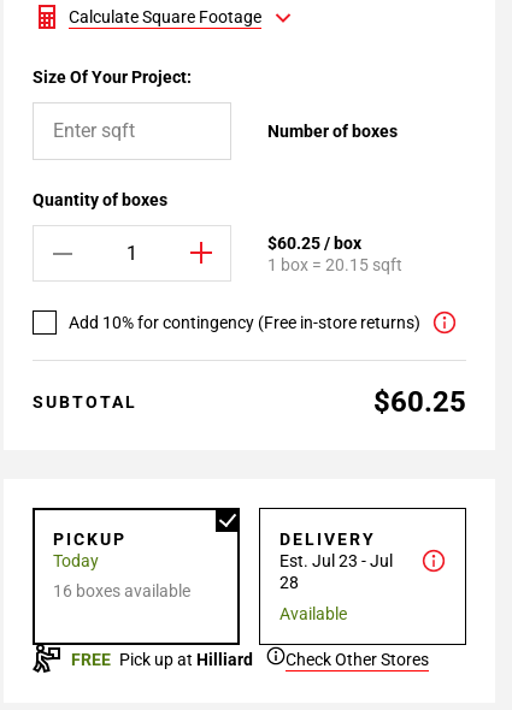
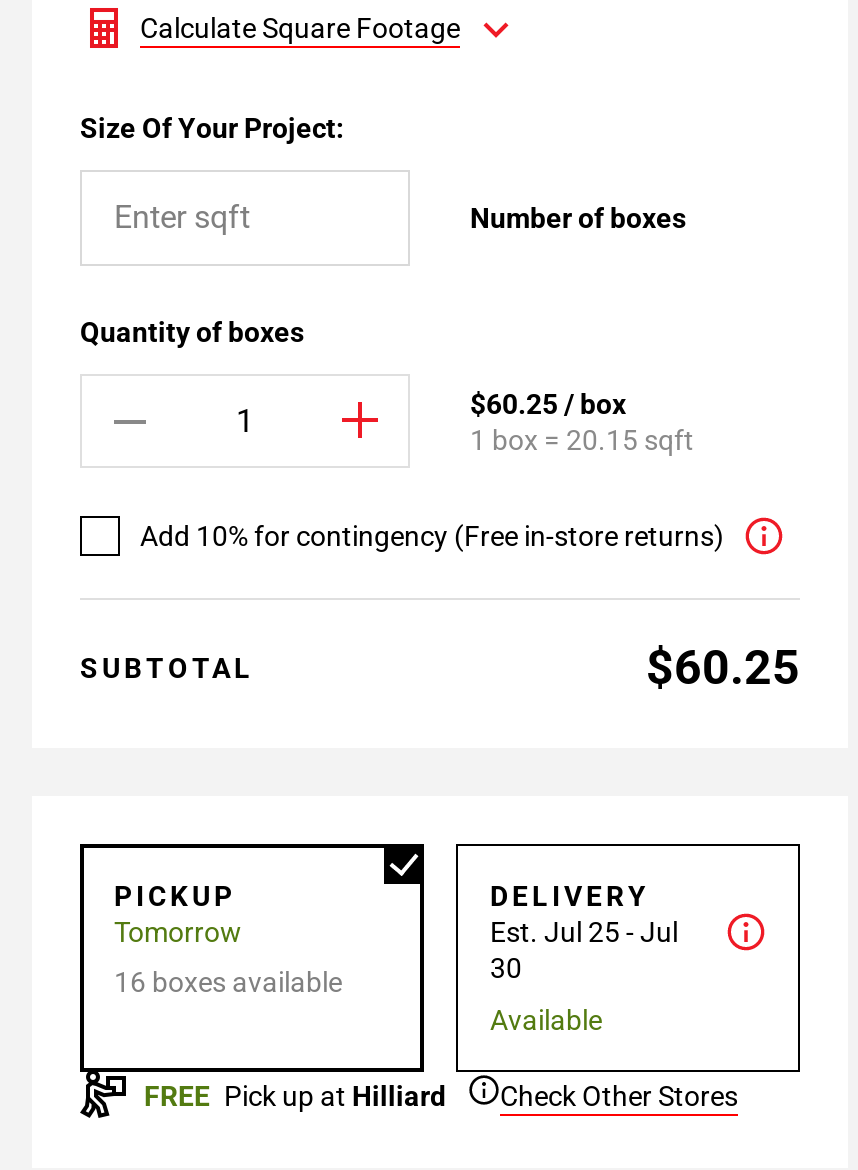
[53,551,99,570] Today -> [114,916,242,948] Tomorrow
[279,551,393,570] Est. Jul 23 - Jul -> [490,916,678,948] Est. Jul 25 - Jul
[279,573,299,592] 28 -> [490,952,522,984] 30

